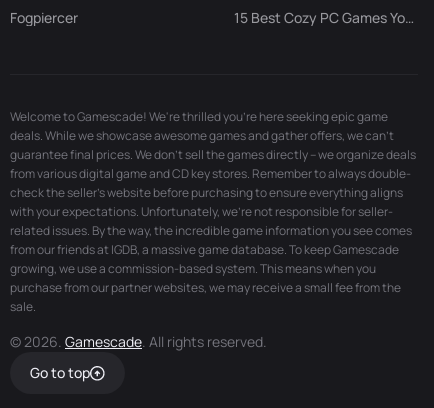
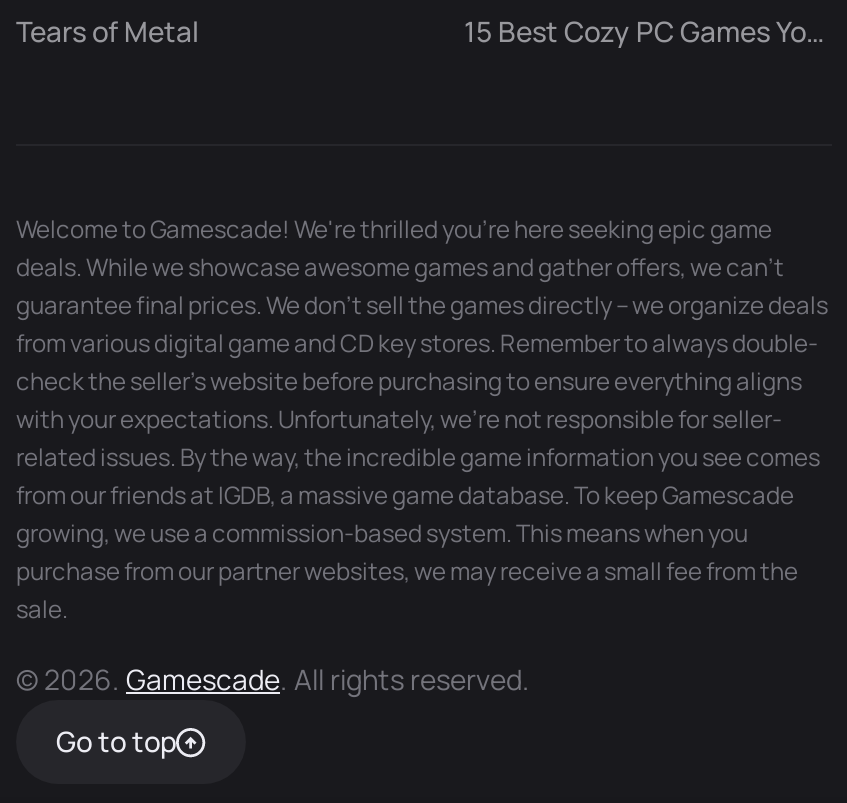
[10,8,78,27] Fogpiercer -> [16,13,198,51] Tears of Metal

